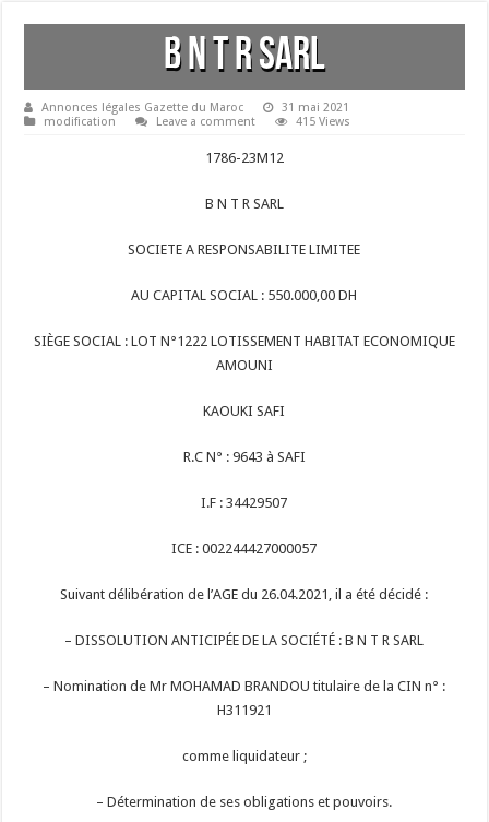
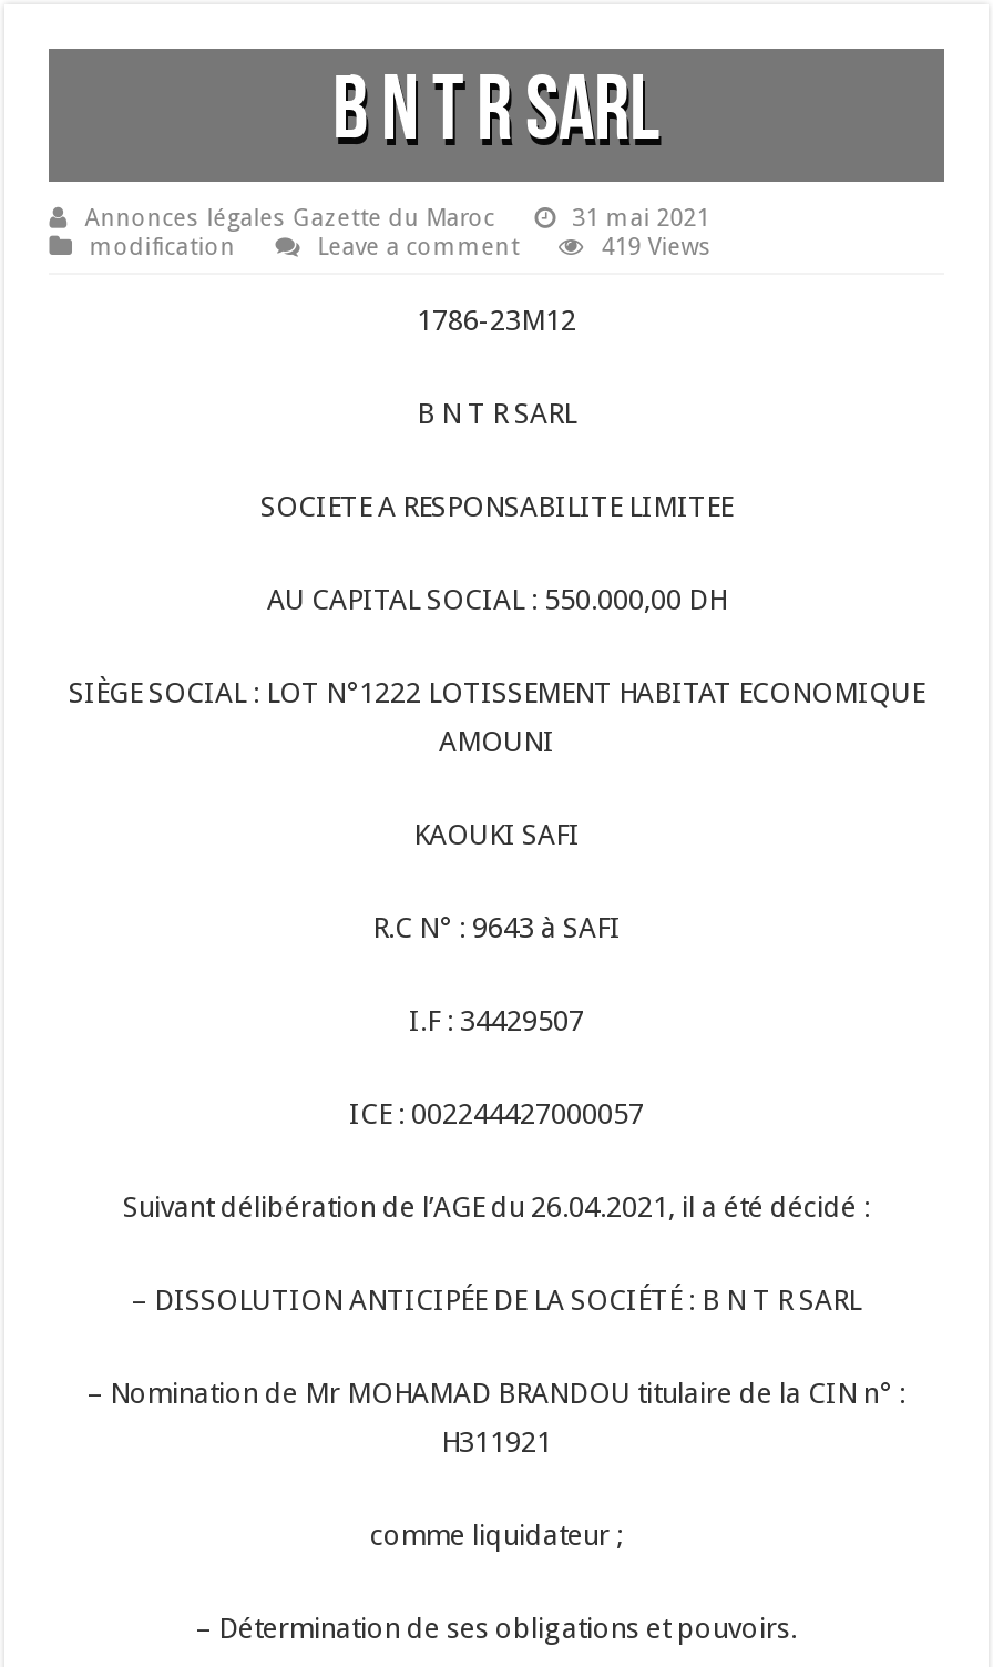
[296,115,351,129] 415 Views -> [601,233,712,262] 419 Views

